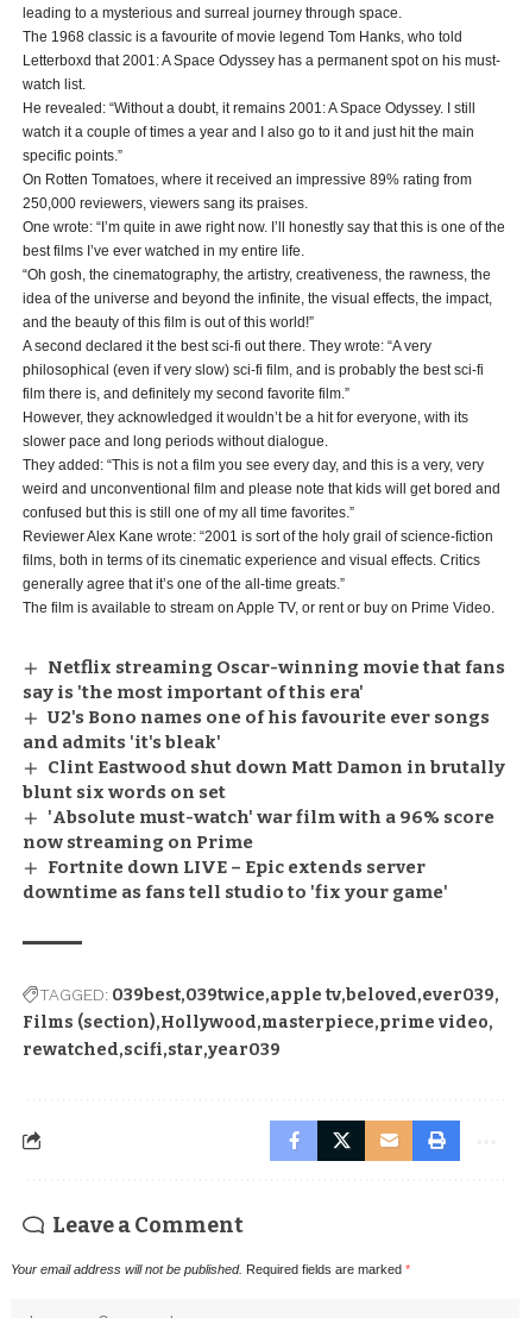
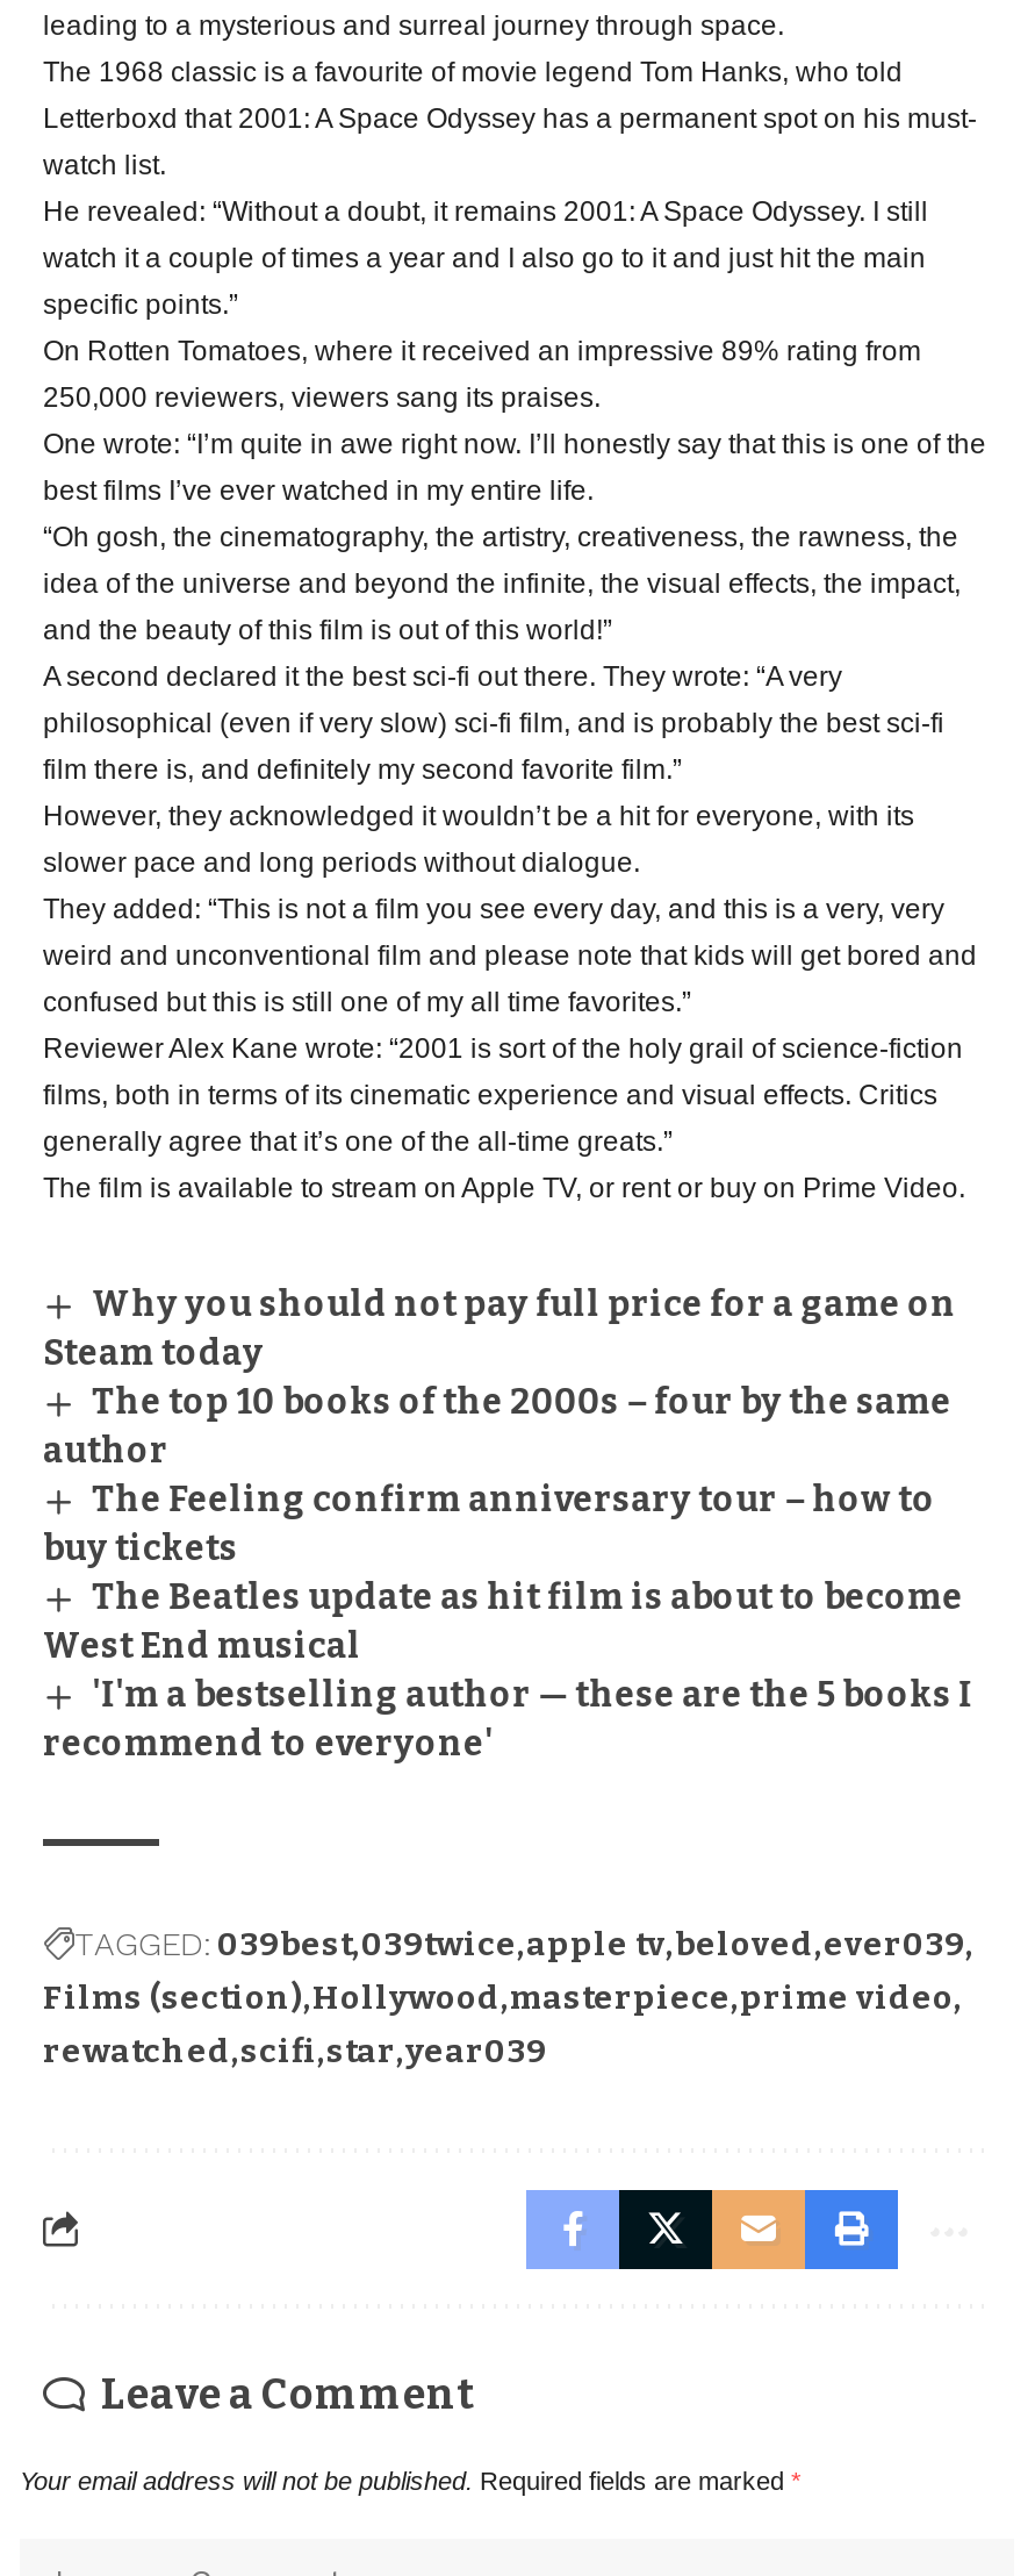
[23,656,505,902] Netflix streaming Oscar-winning movie that fans | say is 'the most important of this era' | U2's Bono names one of his favourite ever songs | and admits 'it's bleak' | Clint Eastwood shut down Matt Damon in brutally | blunt six words on set | 'Absolute must-watch' war film with a 96% score | now streaming on Prime | Fortnite down LIVE – Epic extends server | downtime as fans tell studio to 'fix your game' -> [43,1283,973,1764] Why you should not pay full price for a game on | Steam today | The top 10 books of the 2000s – four by the same | author | The Feeling confirm anniversary tour – how to | buy tickets | The Beatles update as hit film is about to become | West End musical | 'I'm a bestselling author — these are the 5 books I | recommend to everyone'

